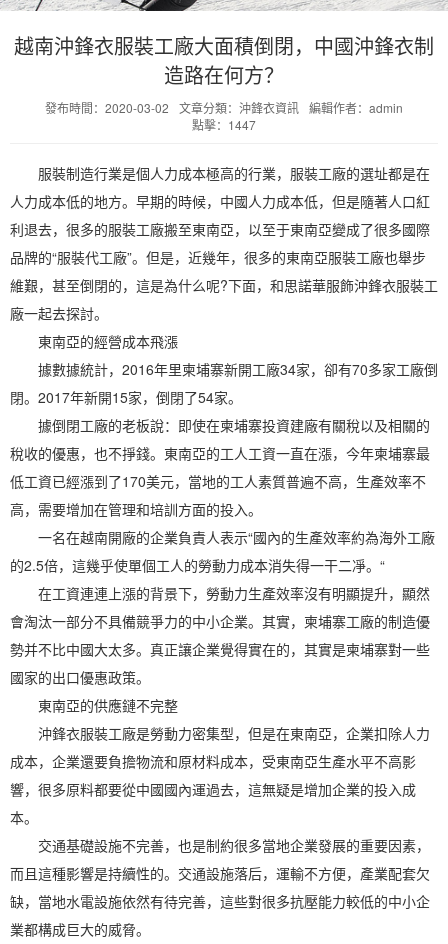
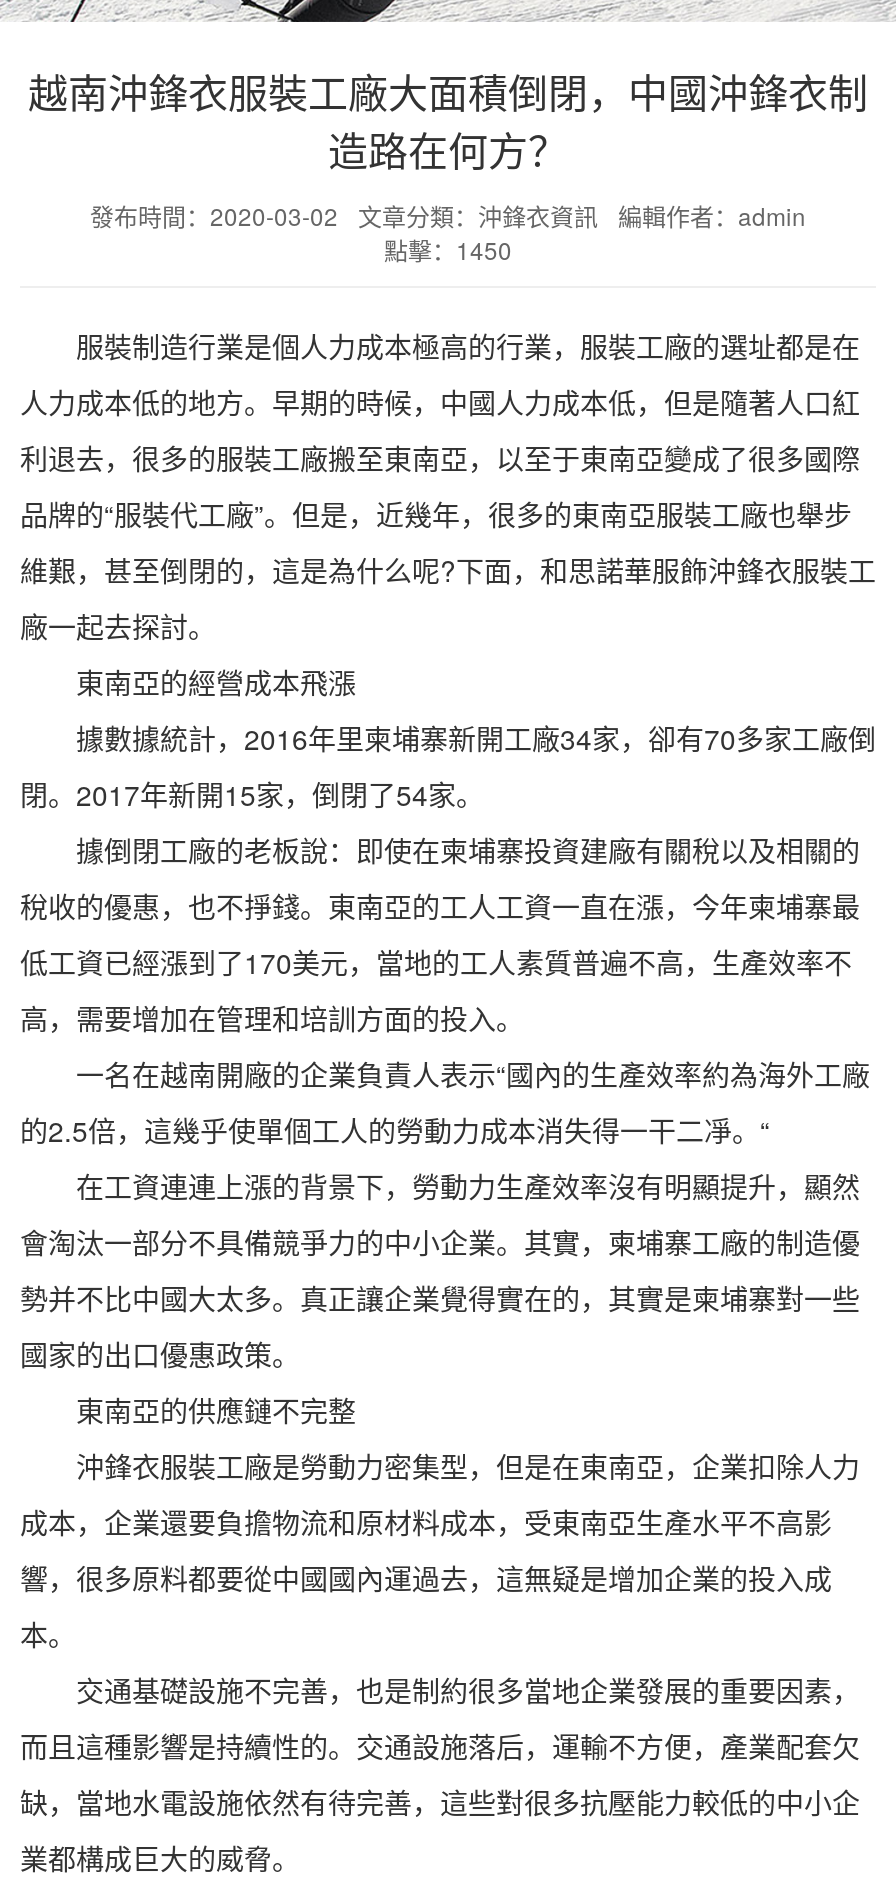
[192,116,256,133] 點擊：1447 -> [384,232,512,266] 點擊：1450

